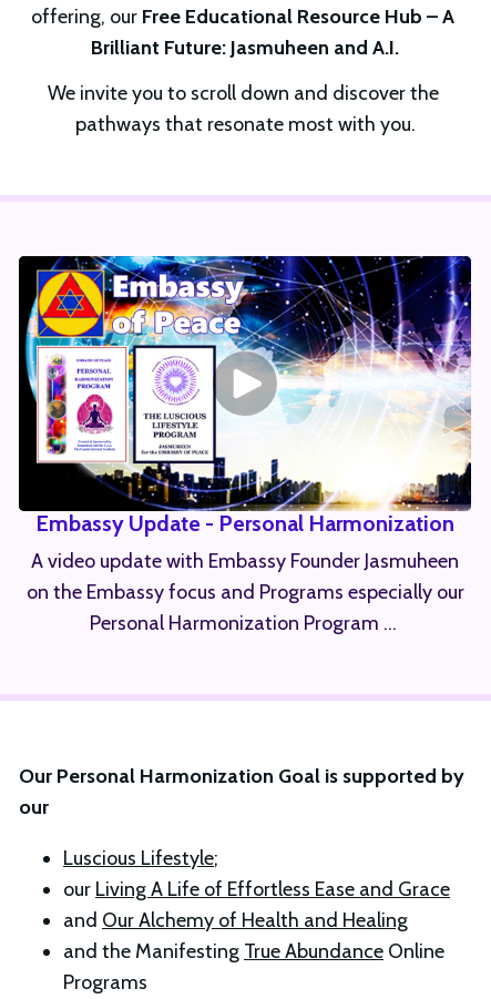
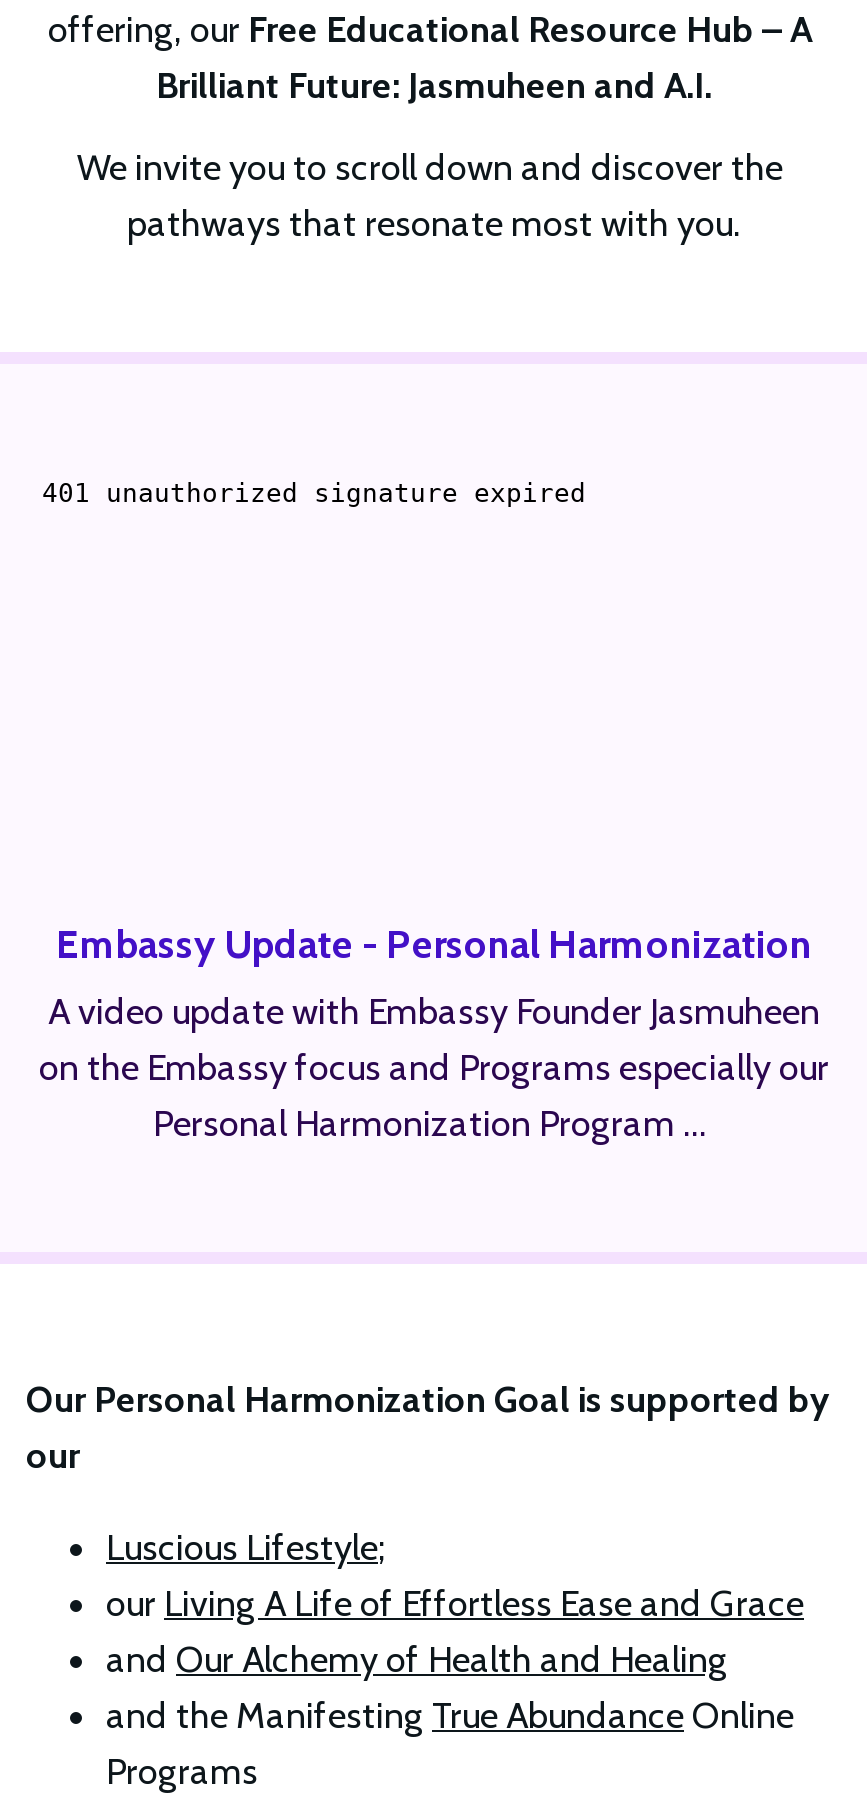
[18,255,472,512] [image] -> none

